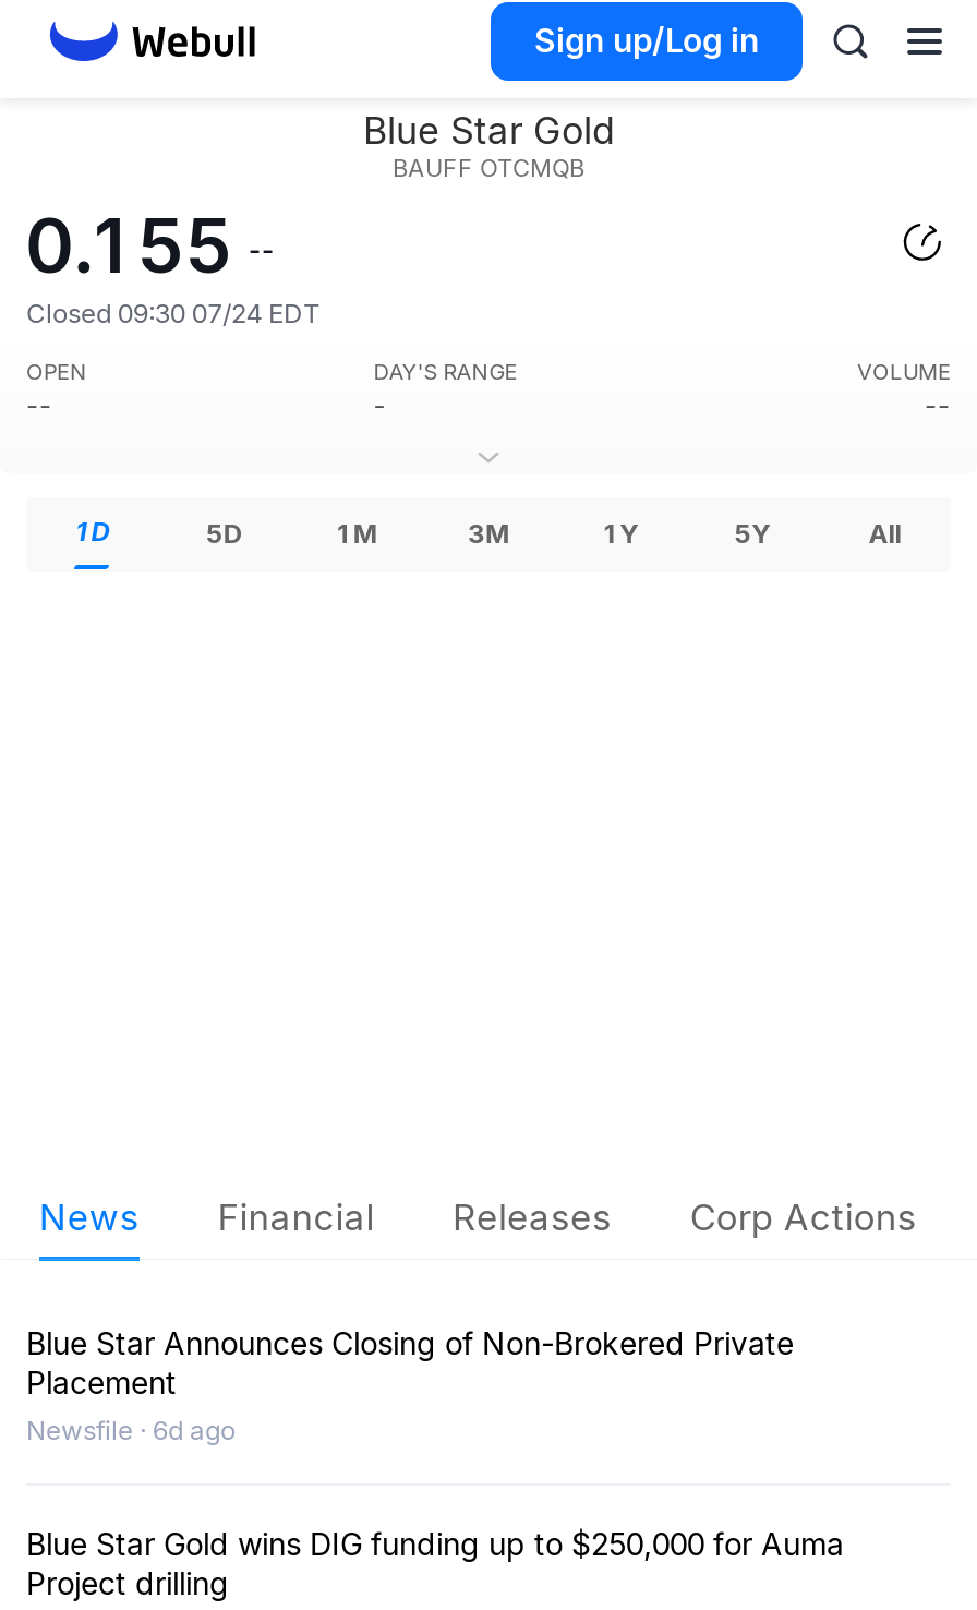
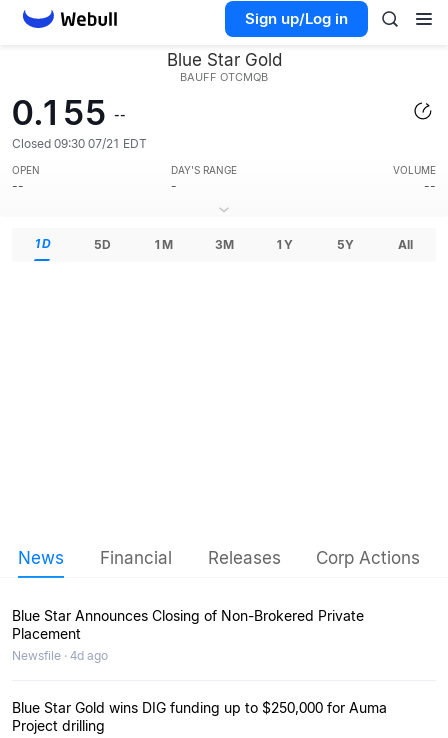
[26,297,321,329] Closed 09:30 07/24 EDT -> [12,136,147,151] Closed 09:30 07/21 EDT
[26,1413,236,1446] Newsfile · 6d ago -> [12,648,108,663] Newsfile · 4d ago

